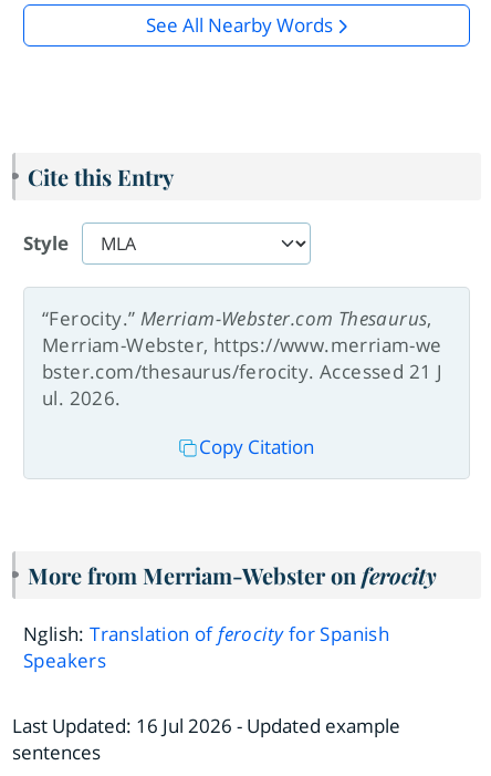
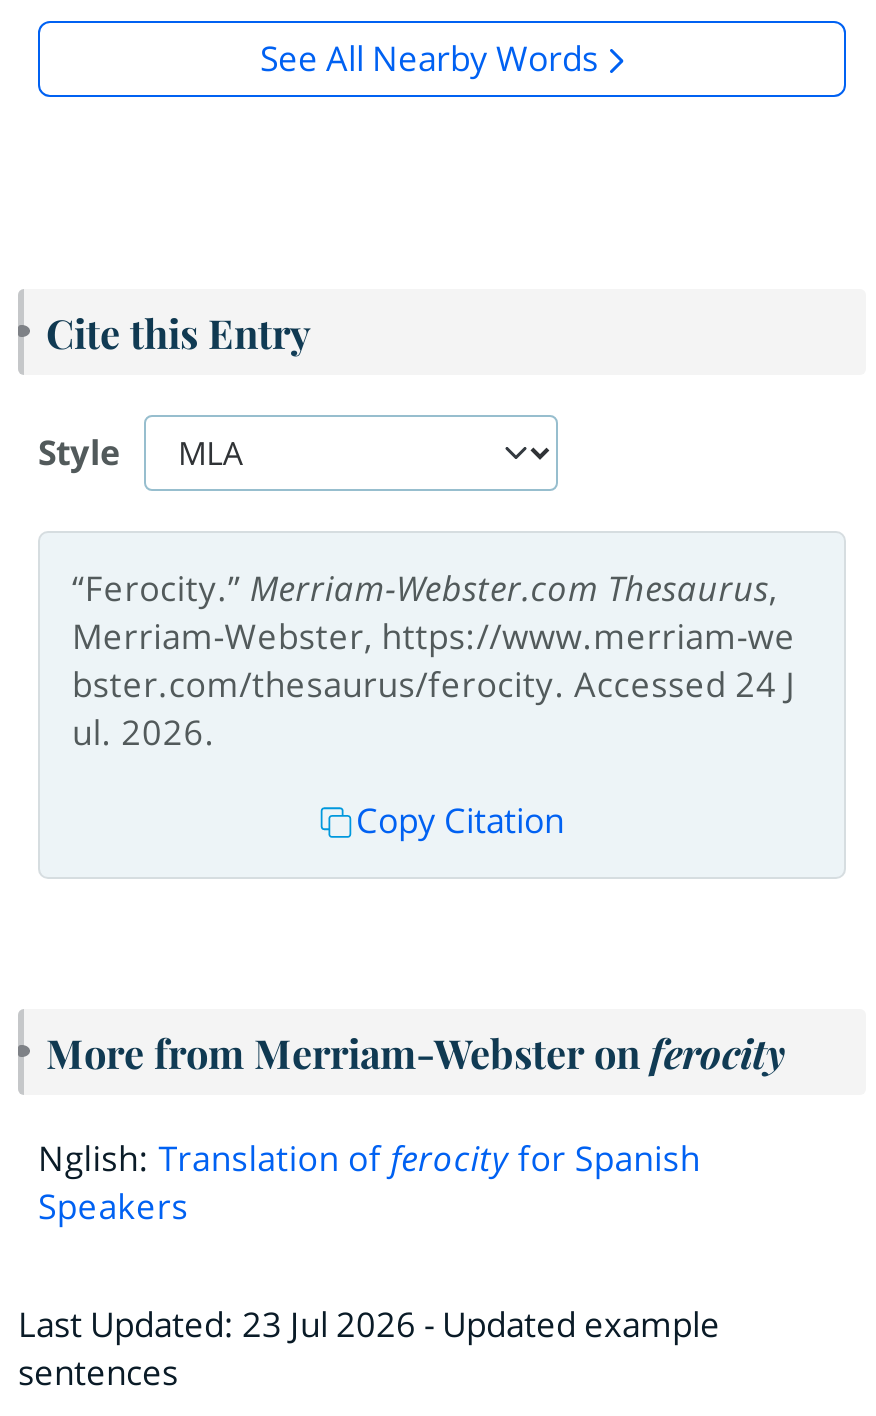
[42,358,443,384] bster.com/thesaurus/ferocity. Accessed 21 J -> [72,660,796,706] bster.com/thesaurus/ferocity. Accessed 24 J
[12,713,400,738] Last Updated: 16 Jul 2026 - Updated example -> [18,1300,720,1346] Last Updated: 23 Jul 2026 - Updated example

